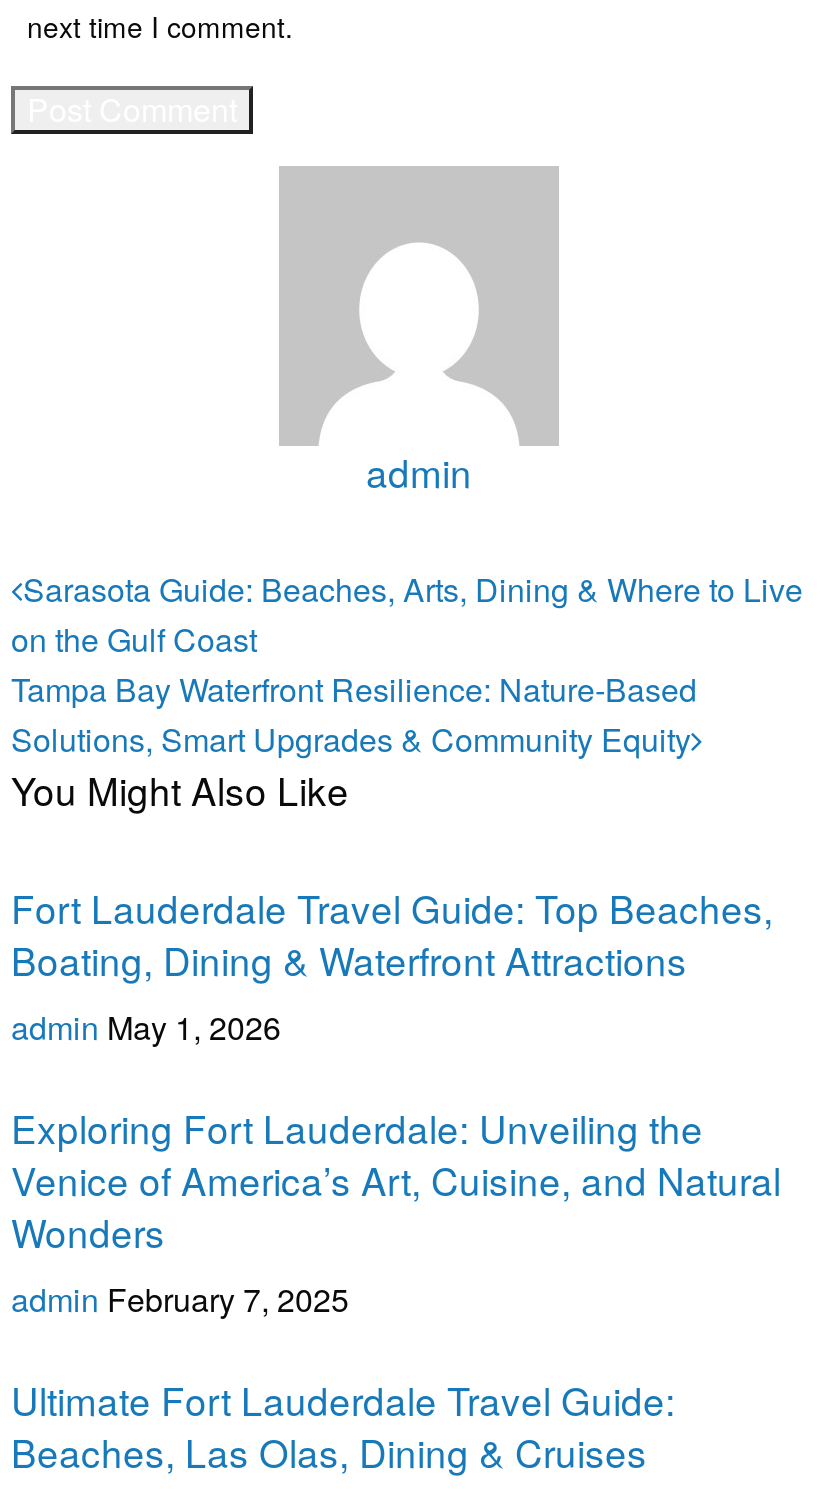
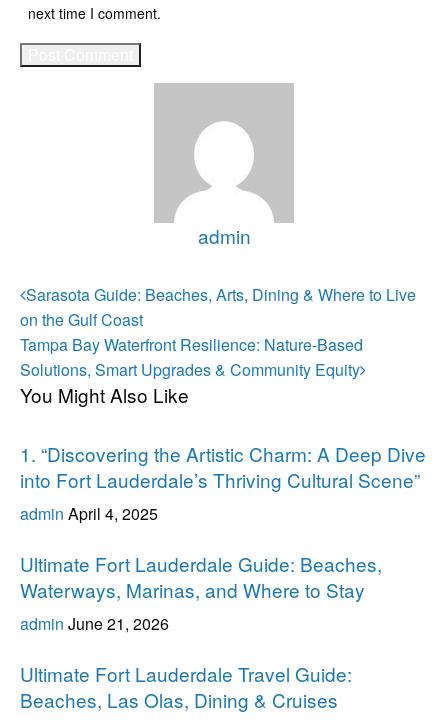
[11,881,773,1051] Fort Lauderdale Travel Guide: Top Beaches, | Boating, Dining & Waterfront Attractions | admin May 1, 2026 -> [20,440,426,525] 1. “Discovering the Artistic Charm: A Deep Dive | into Fort Lauderdale’s Thriving Cultural Scene” | admin April 4, 2025
[11,1101,781,1323] Exploring Fort Lauderdale: Unveiling the | Venice of America’s Art, Cuisine, and Natural | Wonders | admin February 7, 2025 -> [20,550,382,635] Ultimate Fort Lauderdale Guide: Beaches, | Waterways, Marinas, and Where to Stay | admin June 21, 2026

